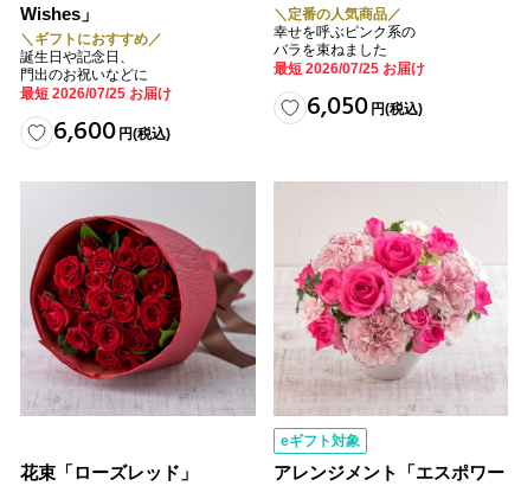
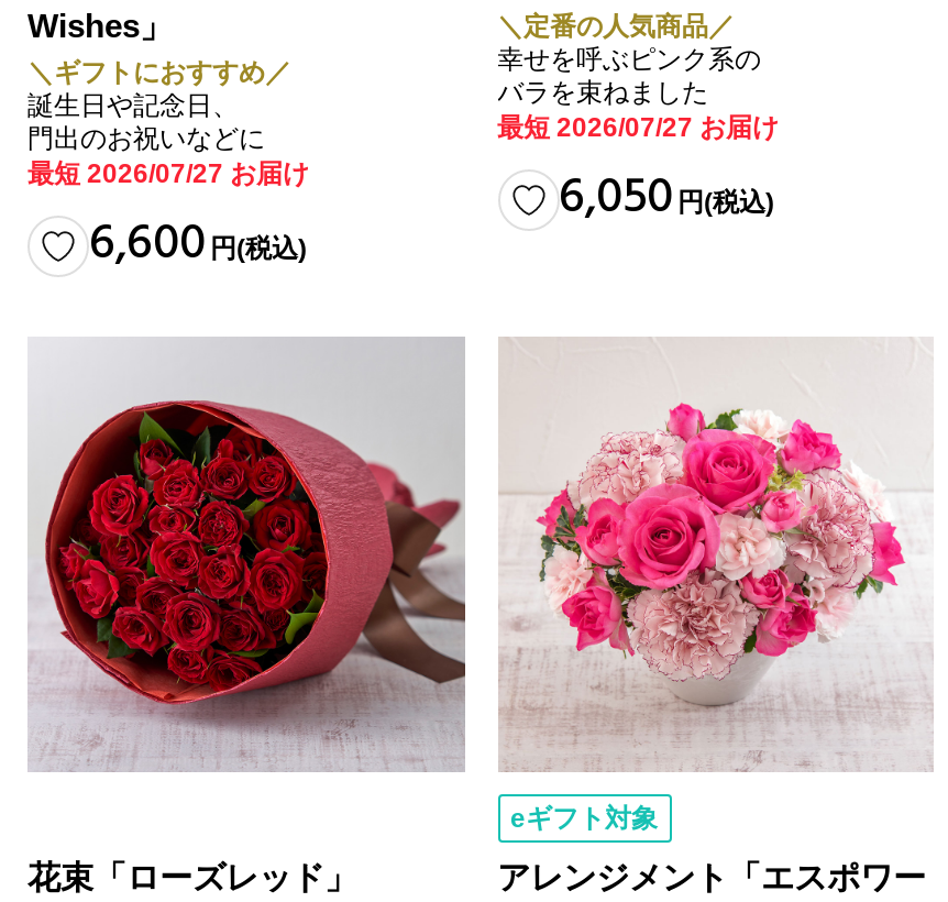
[273,60,424,77] 最短 2026/07/25 お届け -> [497,112,779,143] 最短 2026/07/27 お届け
[20,85,172,102] 最短 2026/07/25 お届け -> [27,158,309,189] 最短 2026/07/27 お届け

